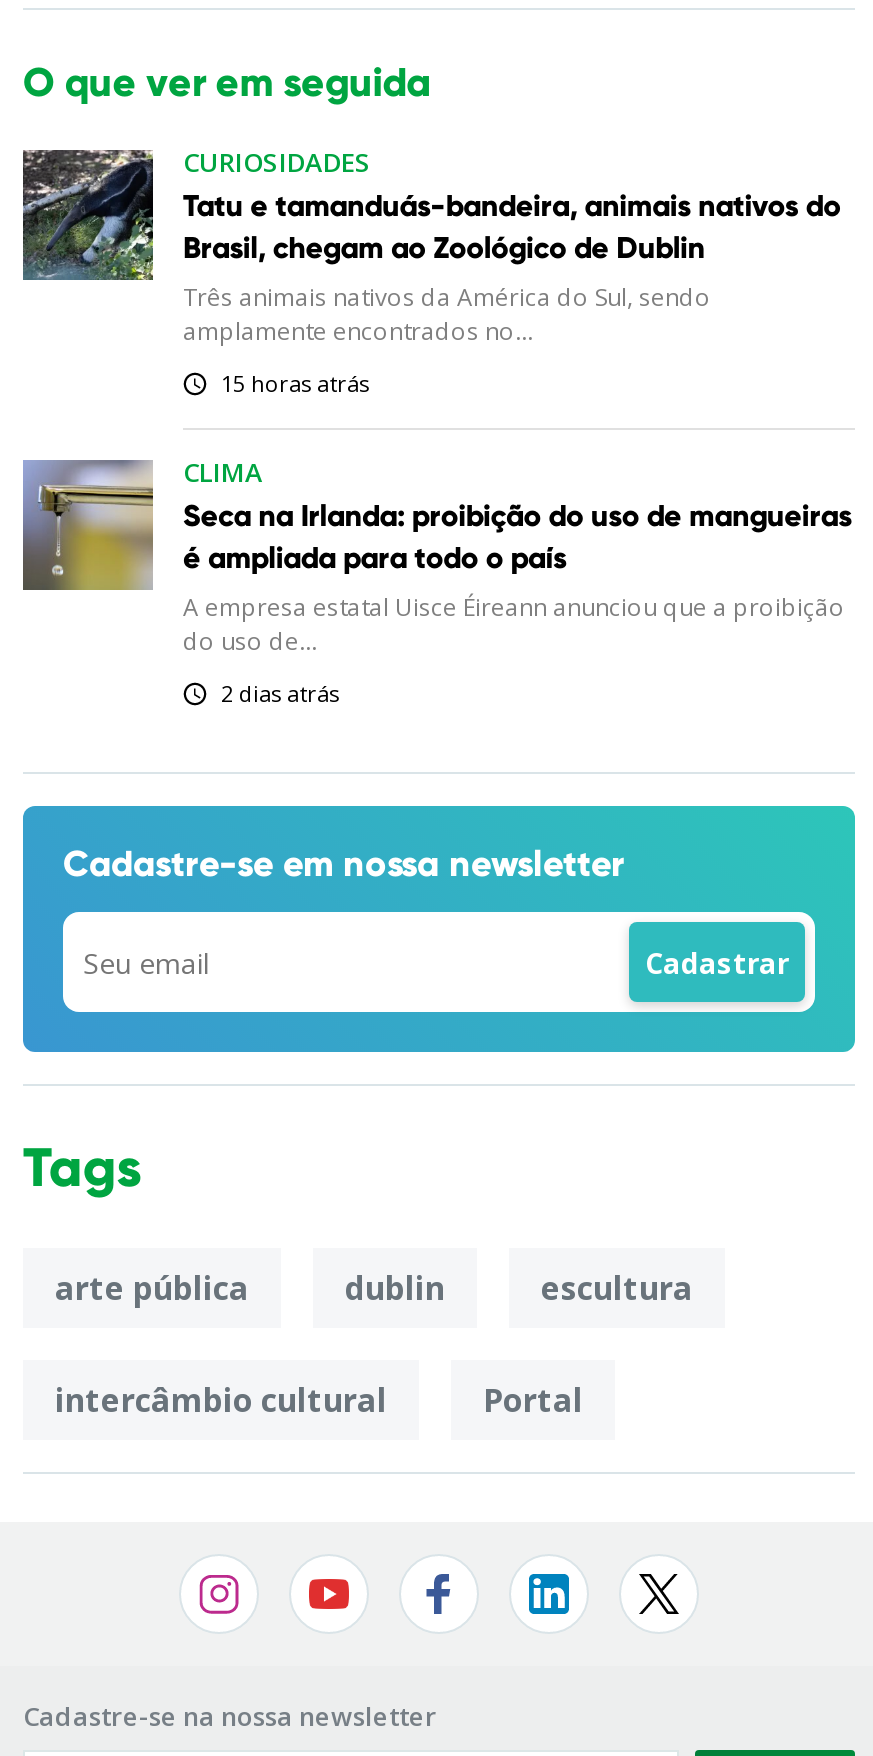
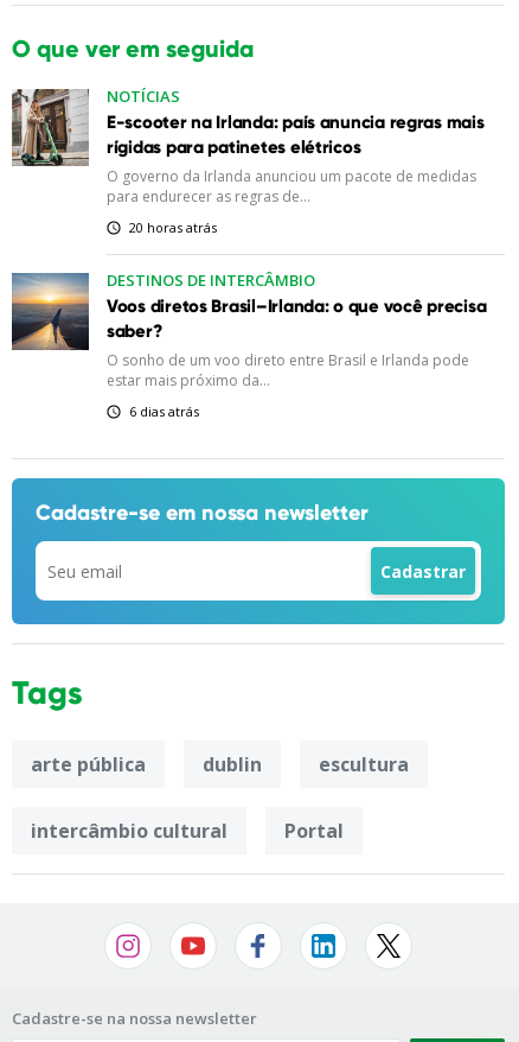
[21,144,841,348] [image] | CURIOSIDADES | Tatu e tamanduás-bandeira, animais nativos do | Brasil, chegam ao Zoológico de Dublin | Três animais nativos da América do Sul, sendo | amplamente encontrados no... -> [11,86,484,207] [image] | NOTÍCIAS | E-scooter na Irlanda: país anuncia regras mais | rígidas para patinetes elétricos | O governo da Irlanda anunciou um pacote de medidas | para endurecer as regras de...
[221,368,369,398] 15 horas atrás -> [129,218,217,236] 20 horas atrás
[23,454,852,658] [image] | CLIMA | Seca na Irlanda: proibição do uso de mangueiras | é ampliada para todo o país | A empresa estatal Uisce Éireann anunciou que a proibição | do uso de... -> [12,270,486,391] [image] | DESTINOS DE INTERCÂMBIO | Voos diretos Brasil–Irlanda: o que você precisa | saber? | O sonho de um voo direto entre Brasil e Irlanda pode | estar mais próximo da...
[221,678,339,708] 2 dias atrás -> [129,402,199,420] 6 dias atrás

